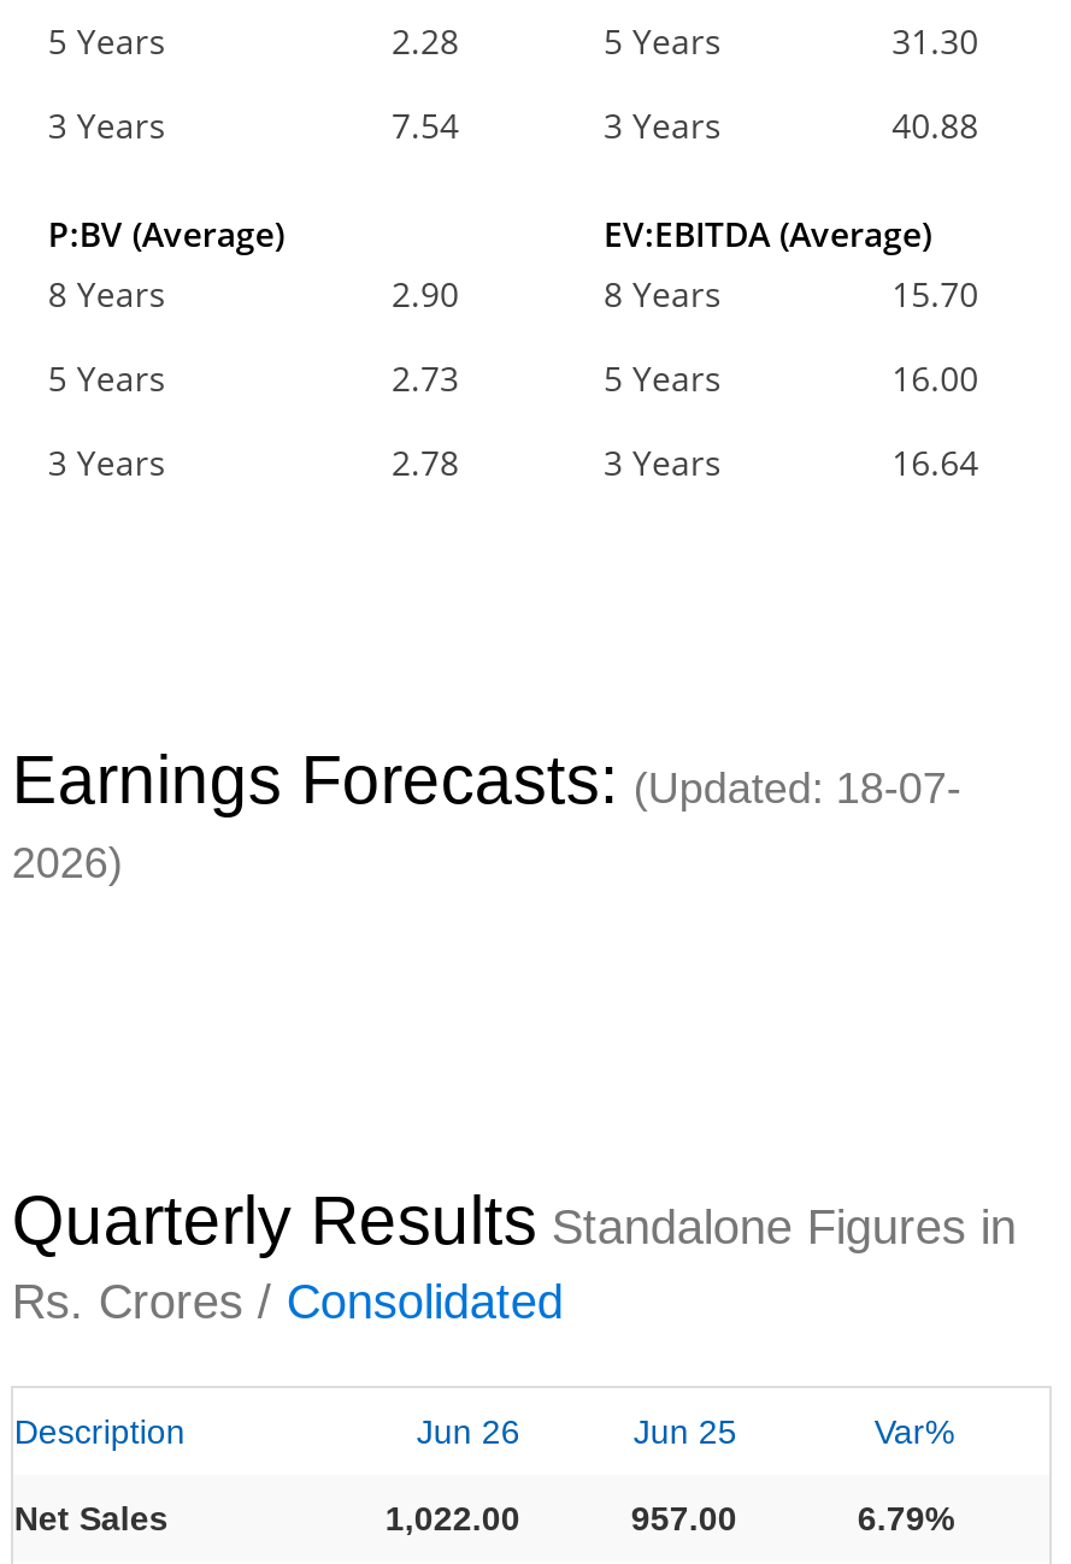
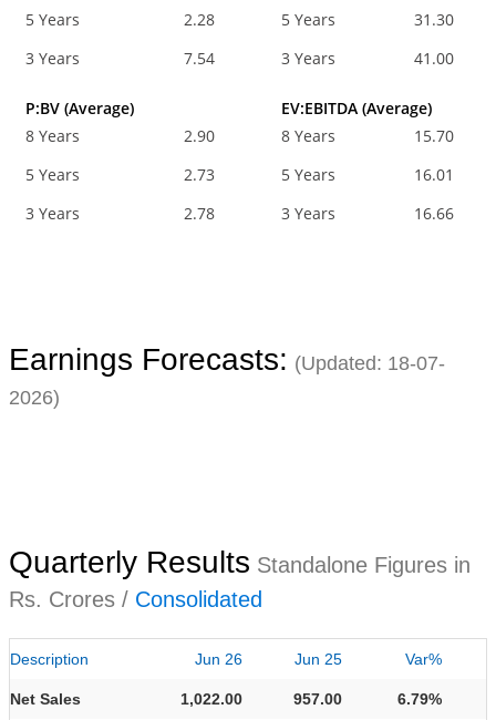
[892,102,978,148] 40.88 -> [414,48,453,69] 41.00
[892,355,978,401] 16.00 -> [414,164,453,185] 16.01
[892,439,978,485] 16.64 -> [414,203,453,224] 16.66

